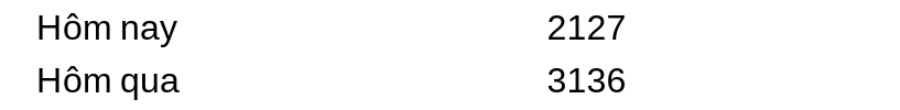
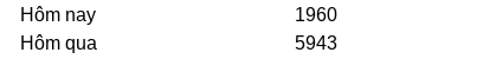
[547,9,626,47] 2127 -> [295,5,337,25] 1960
[547,62,626,100] 3136 -> [295,33,337,53] 5943

